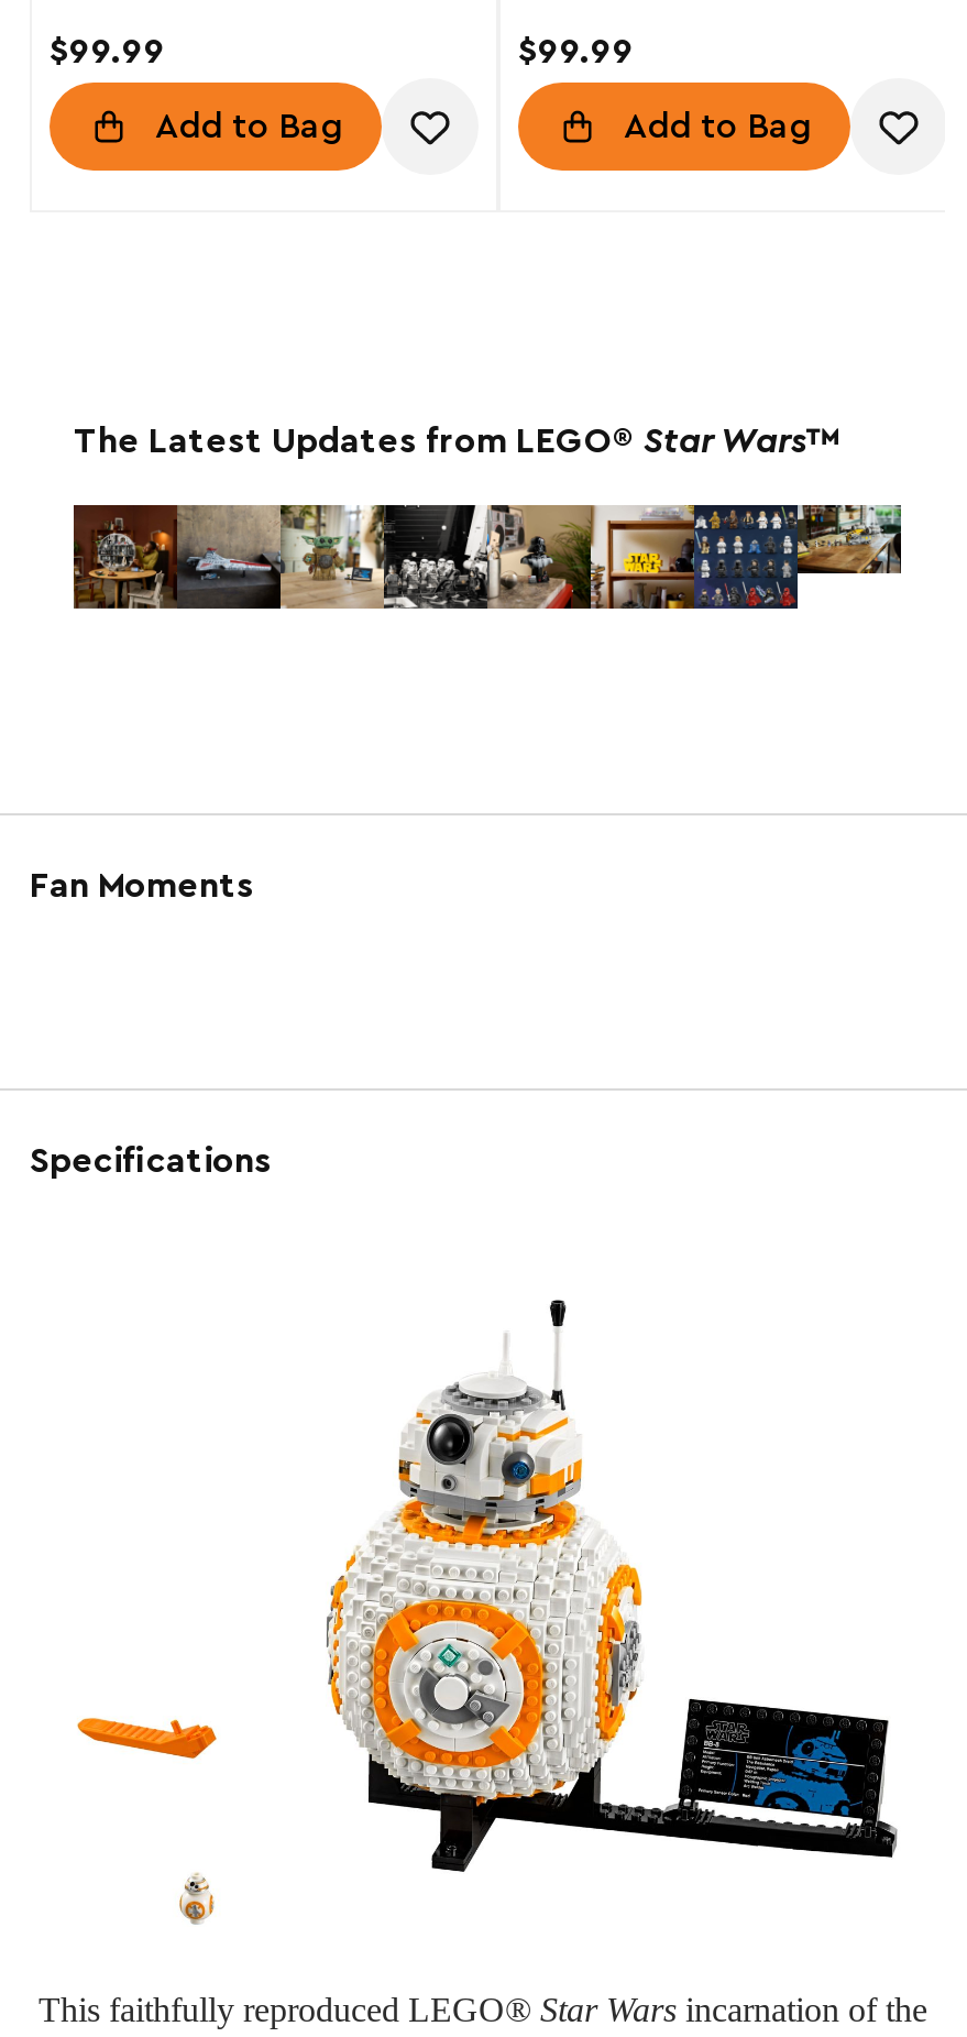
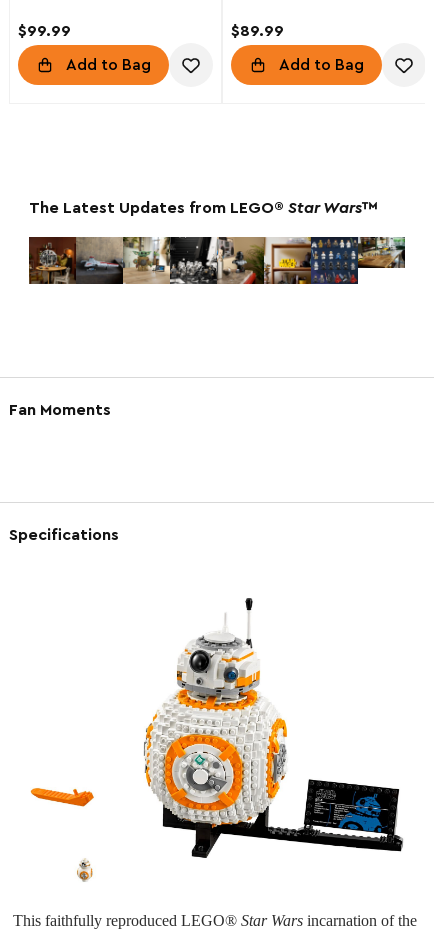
[518,33,635,69] $99.99 -> [231,23,284,39] $89.99

